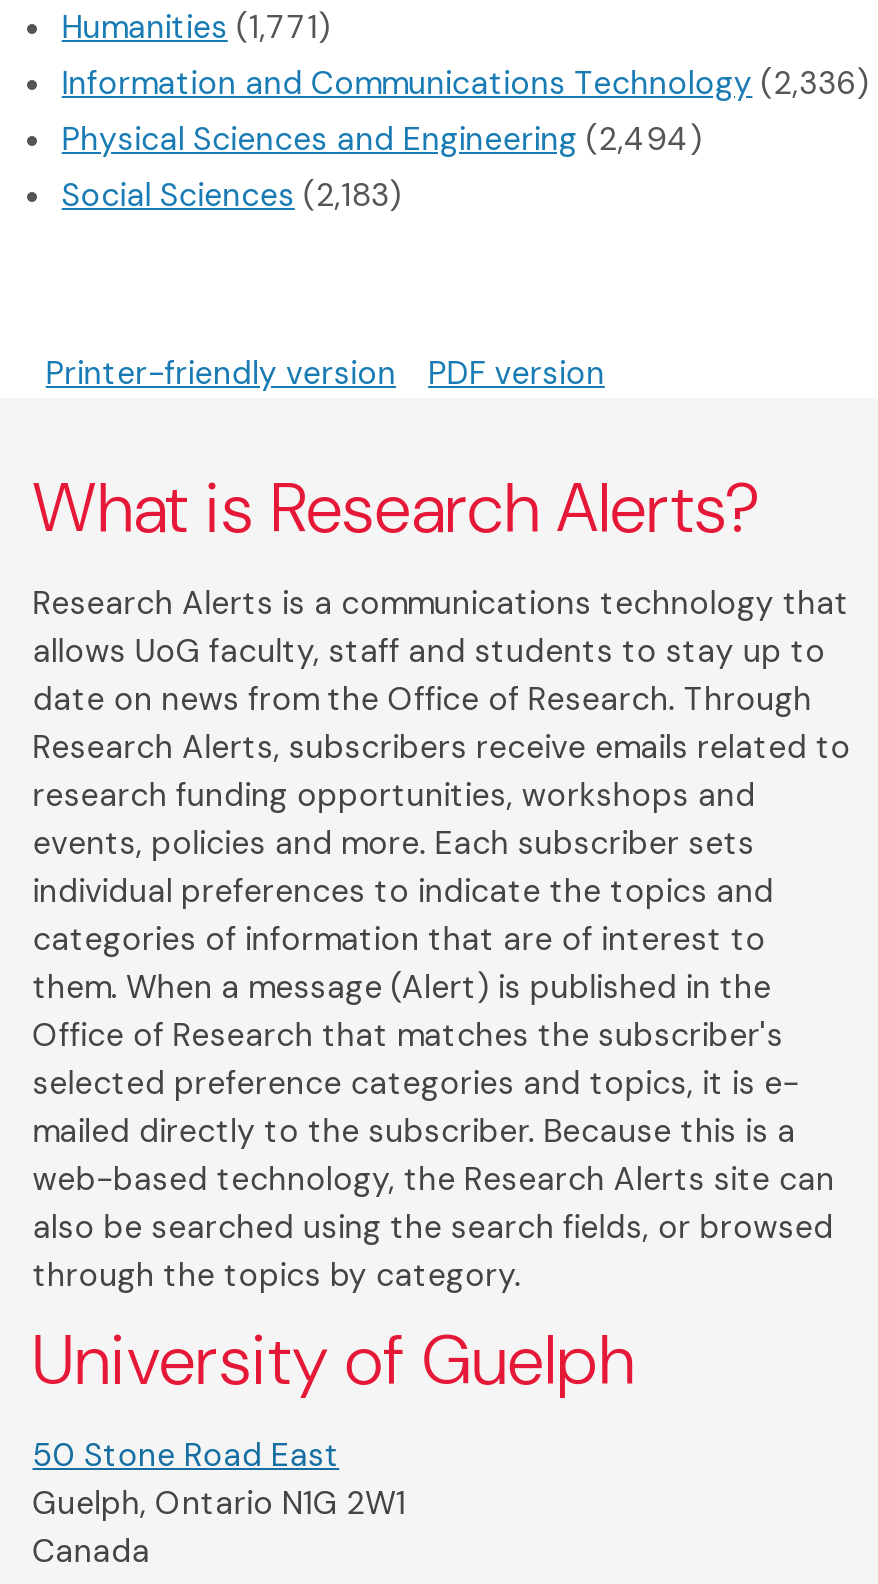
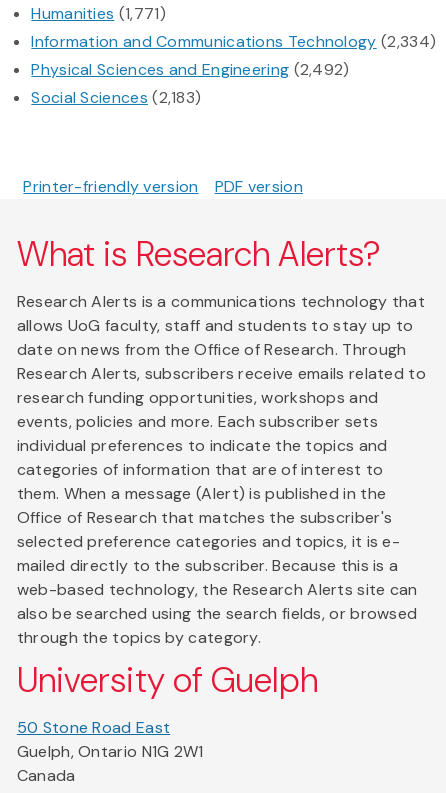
[62,62,869,104] Information and Communications Technology (2,336) -> [31,31,436,52] Information and Communications Technology (2,334)
[62,118,702,160] Physical Sciences and Engineering (2,494) -> [31,59,350,80] Physical Sciences and Engineering (2,492)

